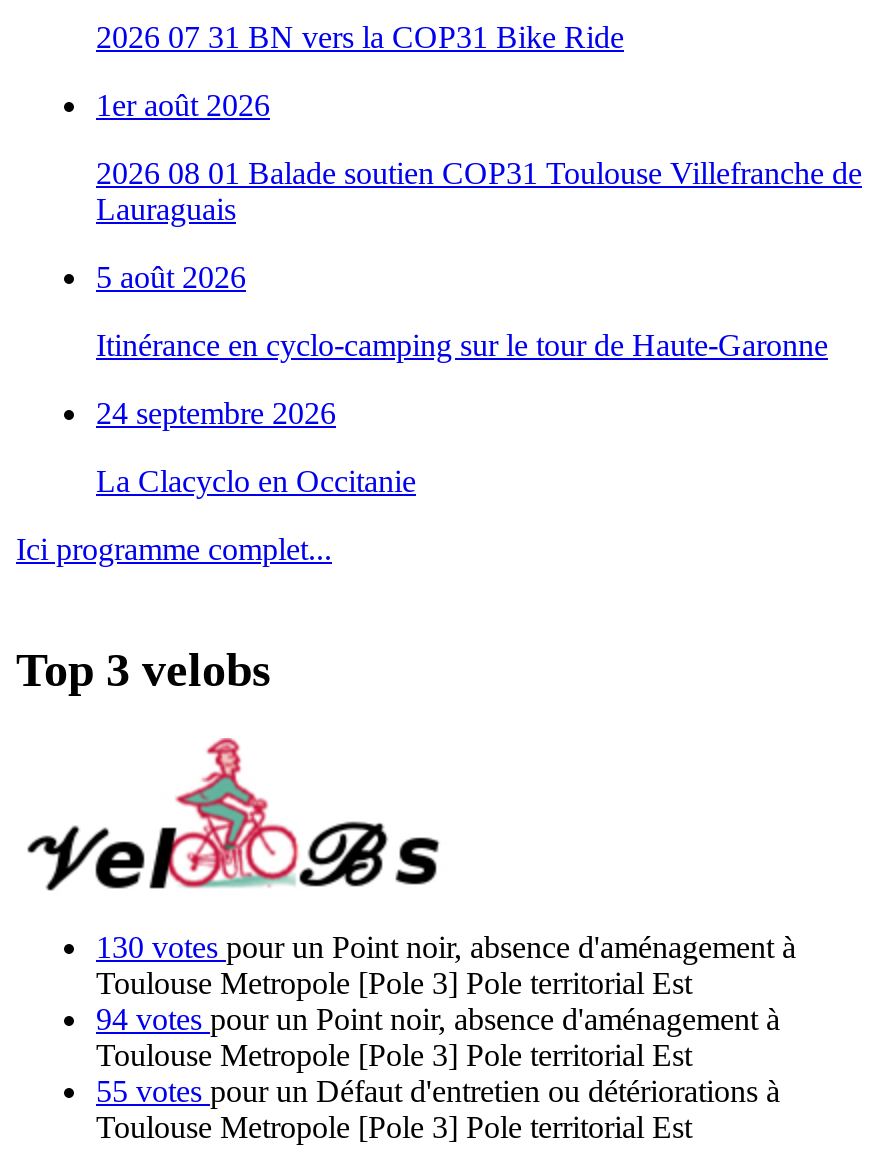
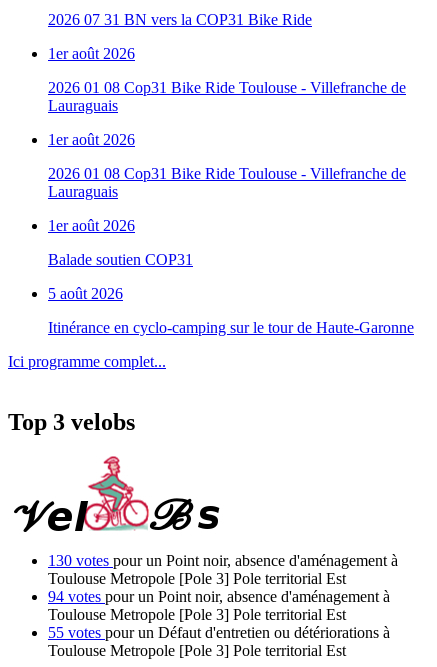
[96,156,862,190] 2026 08 01 Balade soutien COP31 Toulouse Villefranche de -> [48,79,406,96] 2026 01 08 Cop31 Bike Ride Toulouse - Villefranche de
none -> [48,131,406,268] 1er août 2026 | 2026 01 08 Cop31 Bike Ride Toulouse - Villefranche de | Lauraguais | 1er août 2026 | Balade soutien COP31
moved [96,260,828,362] -> [48,285,414,336]: 5 août 2026 | Itinérance en cyclo-camping sur le tour de Haute-Garonne
[96,396,416,498] 24 septembre 2026 | La Clacyclo en Occitanie -> none

